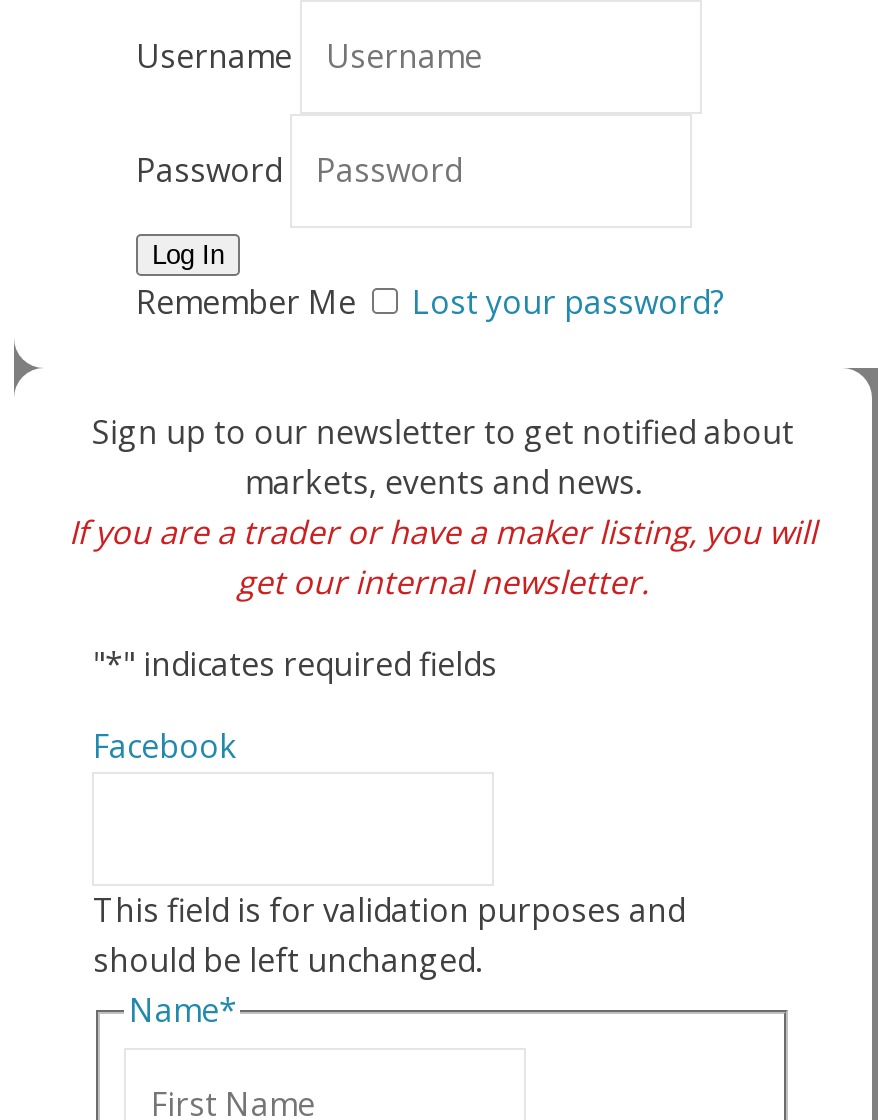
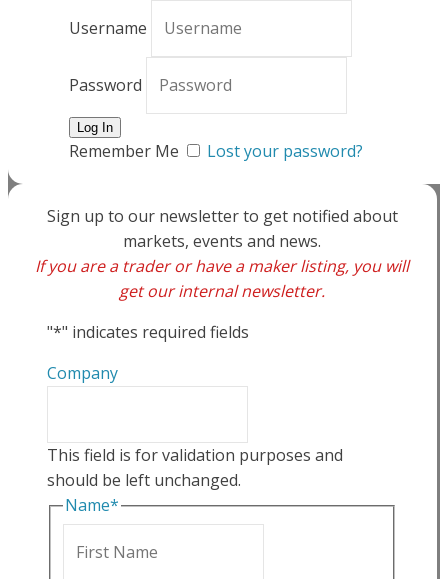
[93,725,237,769] Facebook -> [47,362,118,384] Company

